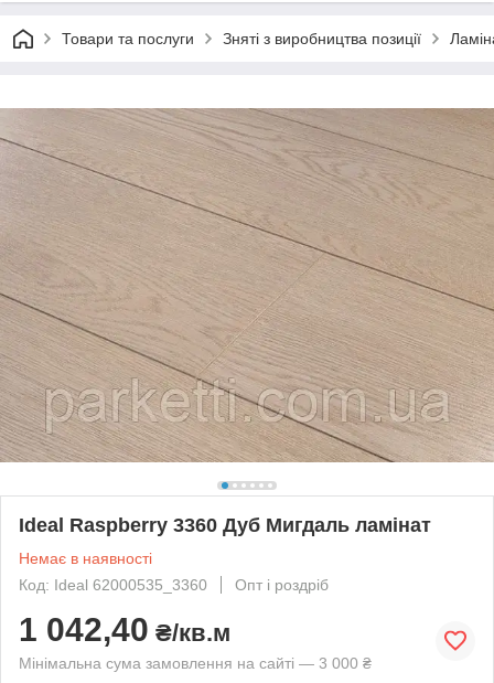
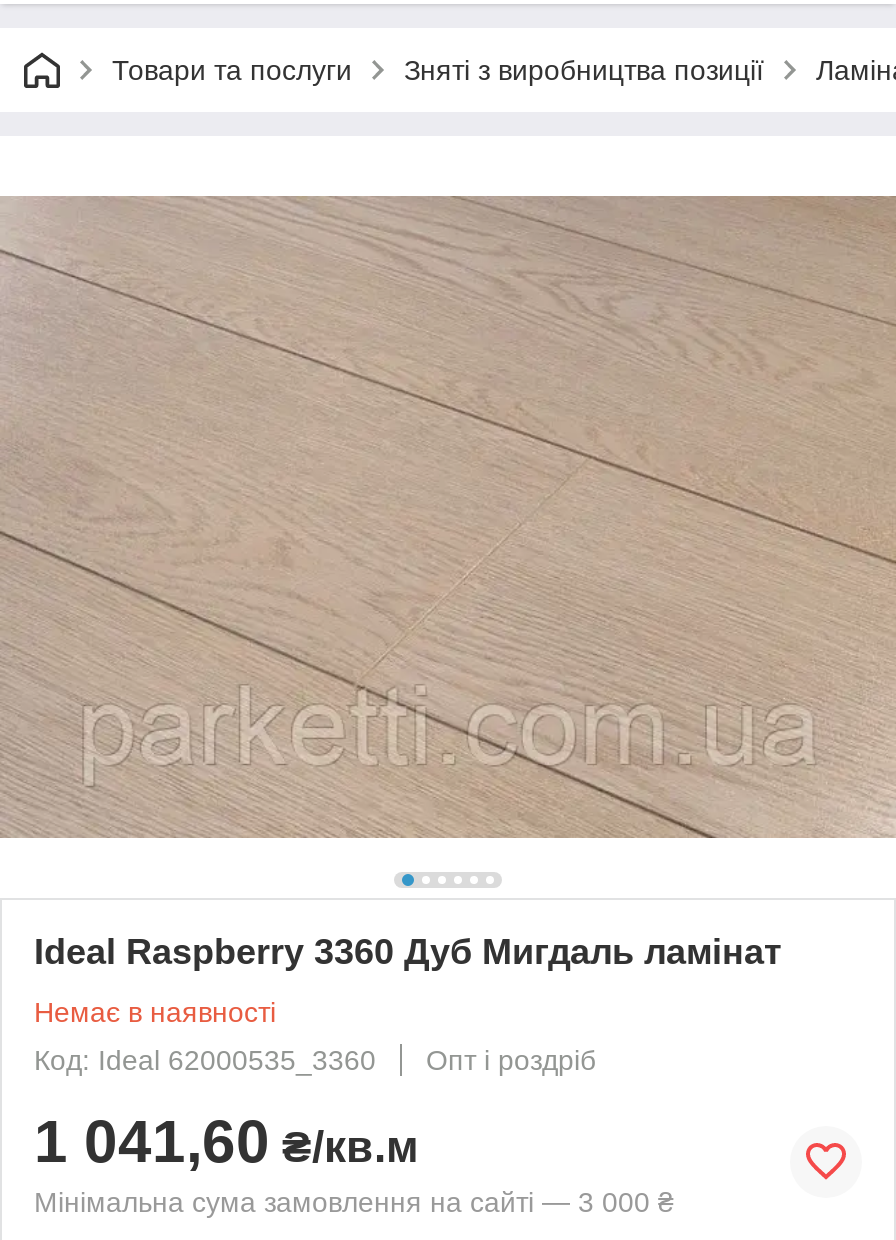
[19,611,230,647] 1 042,40 ₴/кв.м -> [34,1108,418,1174] 1 041,60 ₴/кв.м

